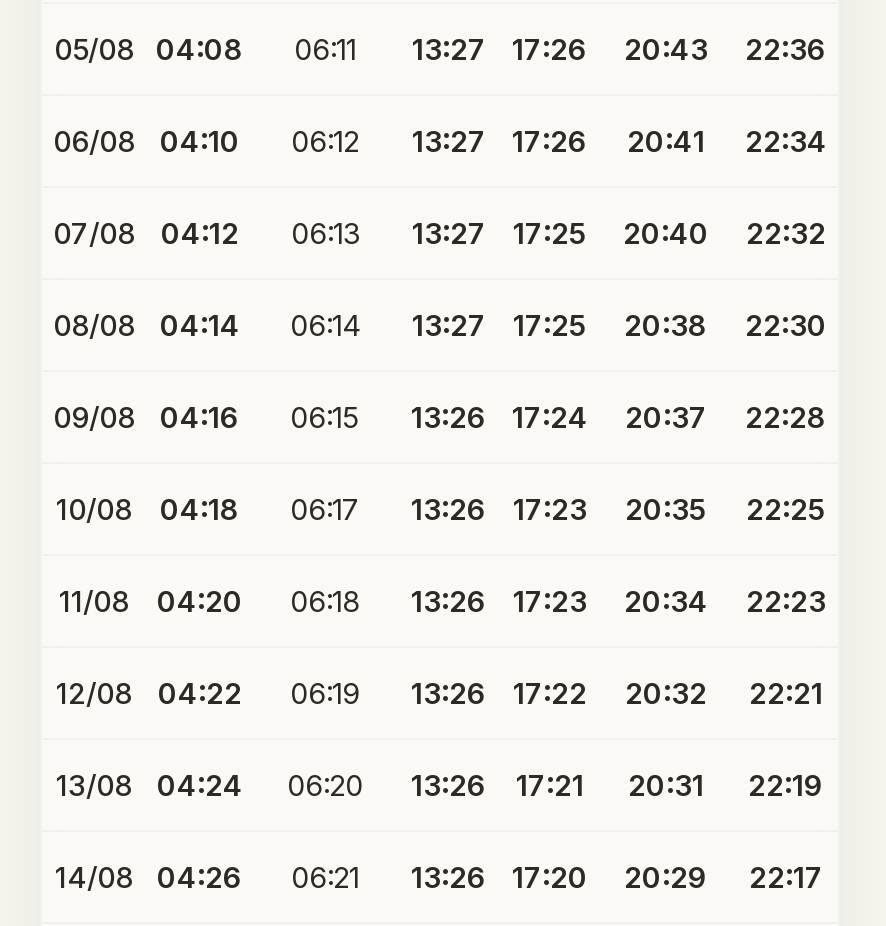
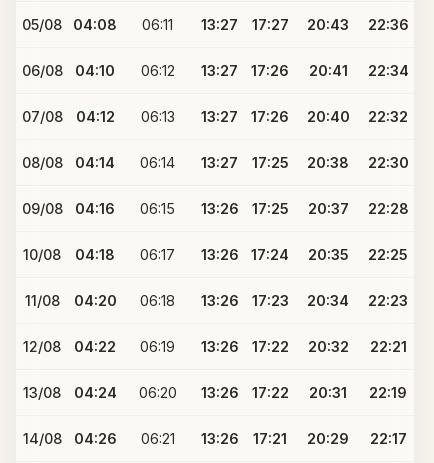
[54,32,827,66] 05/08 04:08 06:11 13:27 17:26 20:43 22:36 -> [22,16,408,33] 05/08 04:08 06:11 13:27 17:27 20:43 22:36
[53,216,826,250] 07/08 04:12 06:13 13:27 17:25 20:40 22:32 -> [21,108,408,125] 07/08 04:12 06:13 13:27 17:26 20:40 22:32
[53,400,827,434] 09/08 04:16 06:15 13:26 17:24 20:37 22:28 -> [21,200,408,217] 09/08 04:16 06:15 13:26 17:25 20:37 22:28
[56,492,826,526] 10/08 04:18 06:17 13:26 17:23 20:35 22:25 -> [23,246,408,263] 10/08 04:18 06:17 13:26 17:24 20:35 22:25
[56,768,824,802] 13/08 04:24 06:20 13:26 17:21 20:31 22:19 -> [23,384,407,401] 13/08 04:24 06:20 13:26 17:22 20:31 22:19
[55,860,823,894] 14/08 04:26 06:21 13:26 17:20 20:29 22:17 -> [22,430,406,447] 14/08 04:26 06:21 13:26 17:21 20:29 22:17

